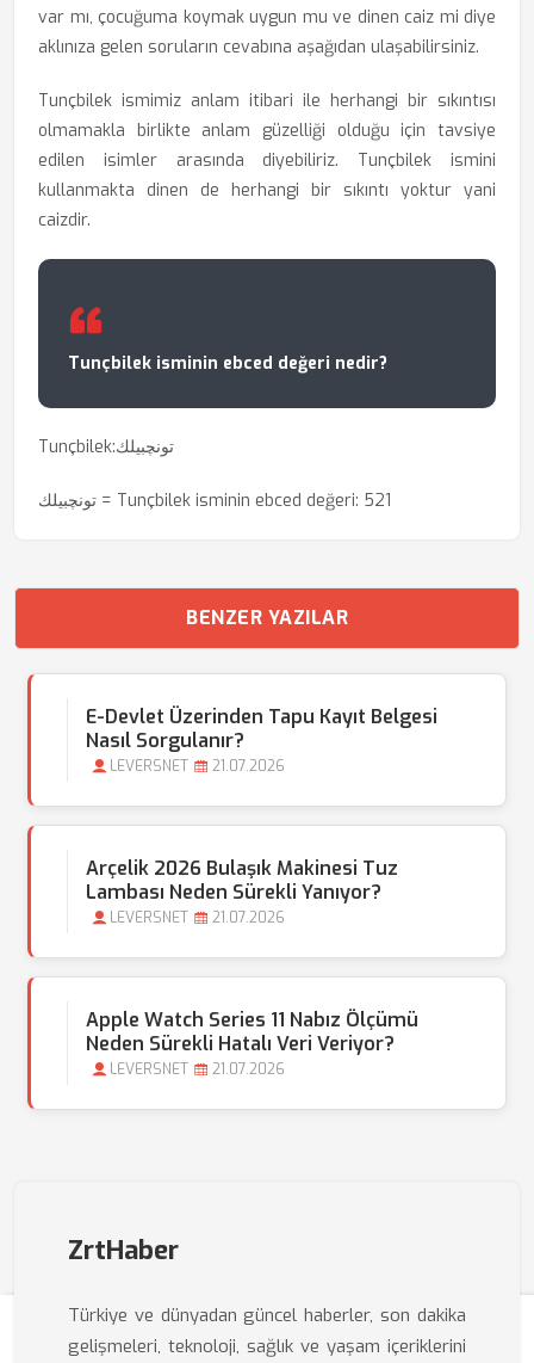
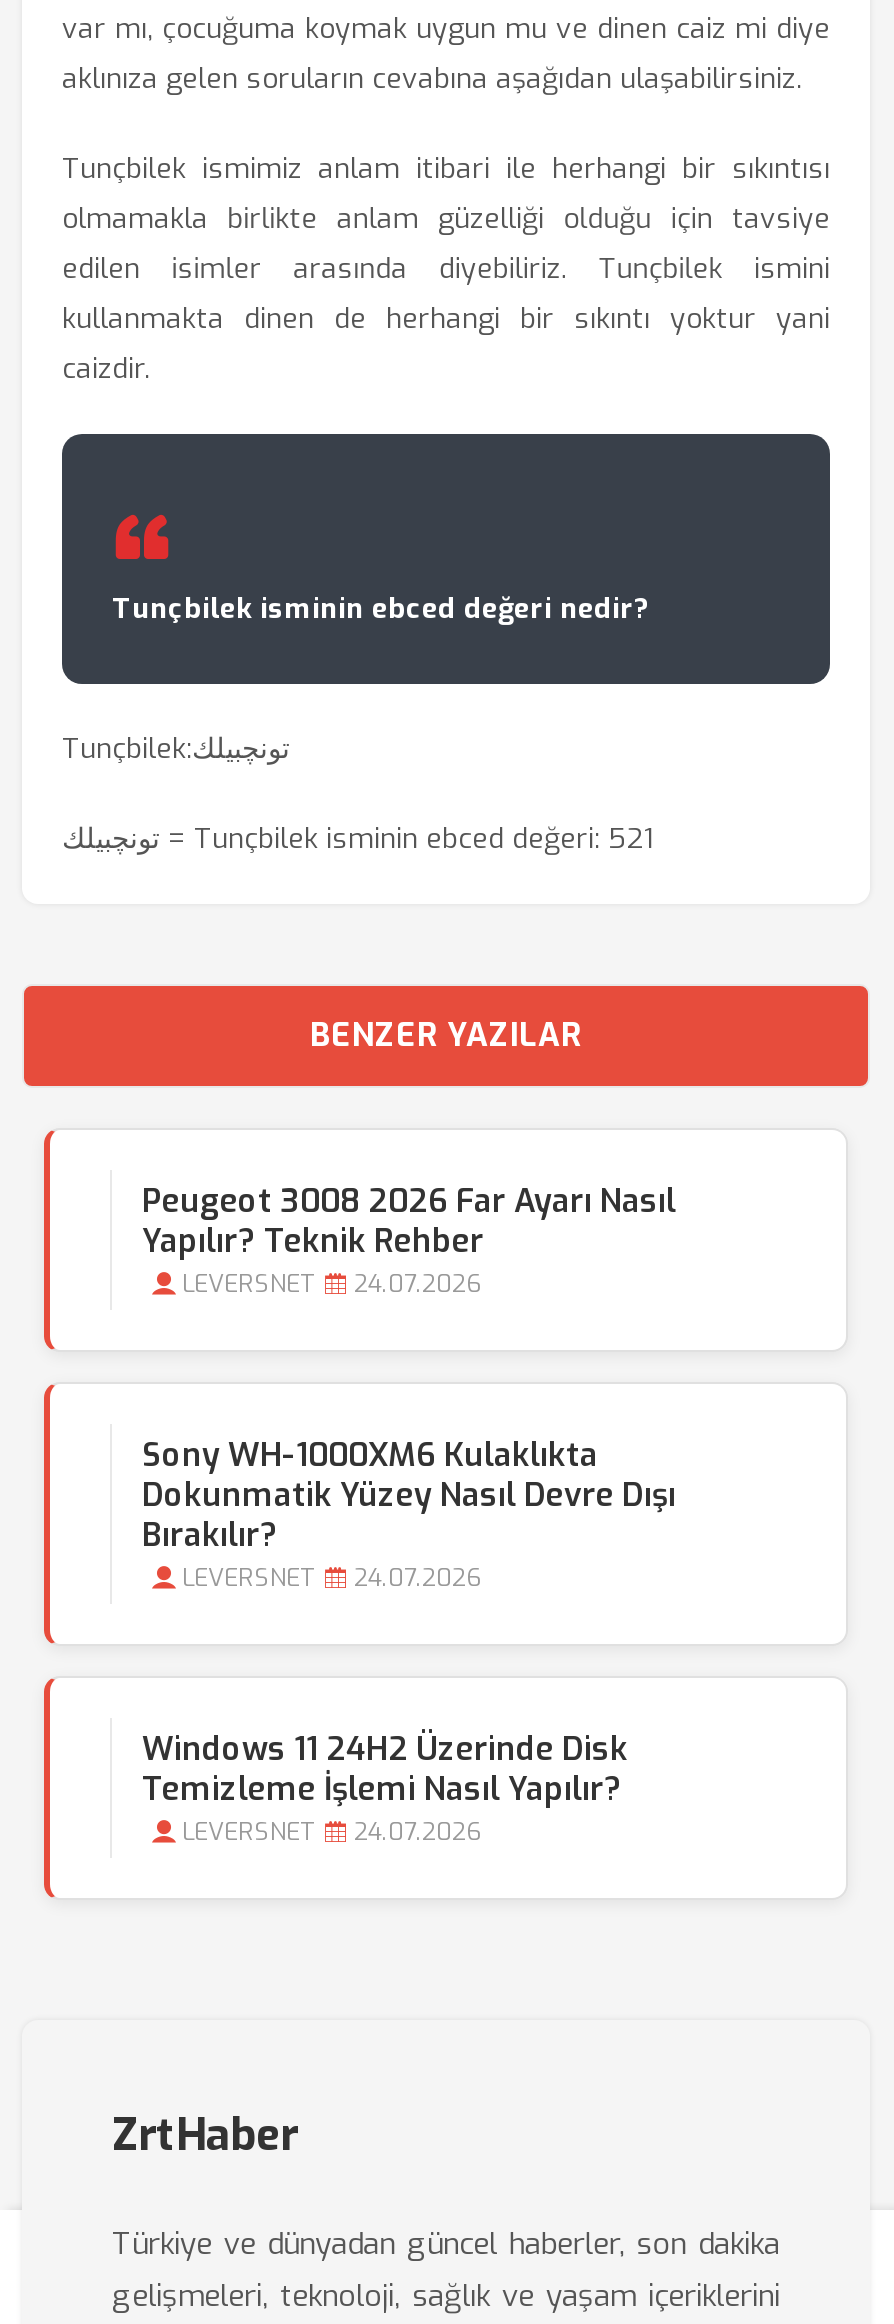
[86,704,437,753] E-Devlet Üzerinden Tapu Kayıt Belgesi | Nasıl Sorgulanır? -> [142,1180,676,1262] Peugeot 3008 2026 Far Ayarı Nasıl | Yapılır? Teknik Rehber
[110,757,285,776] LEVERSNET 21.07.2026 -> [182,1268,482,1300] LEVERSNET 24.07.2026
[86,856,398,905] Arçelik 2026 Bulaşık Makinesi Tuz | Lambası Neden Sürekli Yanıyor? -> [142,1434,676,1556] Sony WH-1000XM6 Kulaklıkta | Dokunmatik Yüzey Nasıl Devre Dışı | Bırakılır?
[110,908,285,927] LEVERSNET 21.07.2026 -> [182,1562,482,1594] LEVERSNET 24.07.2026
[86,1007,418,1056] Apple Watch Series 11 Nabız Ölçümü | Neden Sürekli Hatalı Veri Veriyor? -> [142,1728,628,1810] Windows 11 24H2 Üzerinde Disk | Temizleme İşlemi Nasıl Yapılır?
[110,1060,285,1079] LEVERSNET 21.07.2026 -> [182,1816,482,1848] LEVERSNET 24.07.2026

